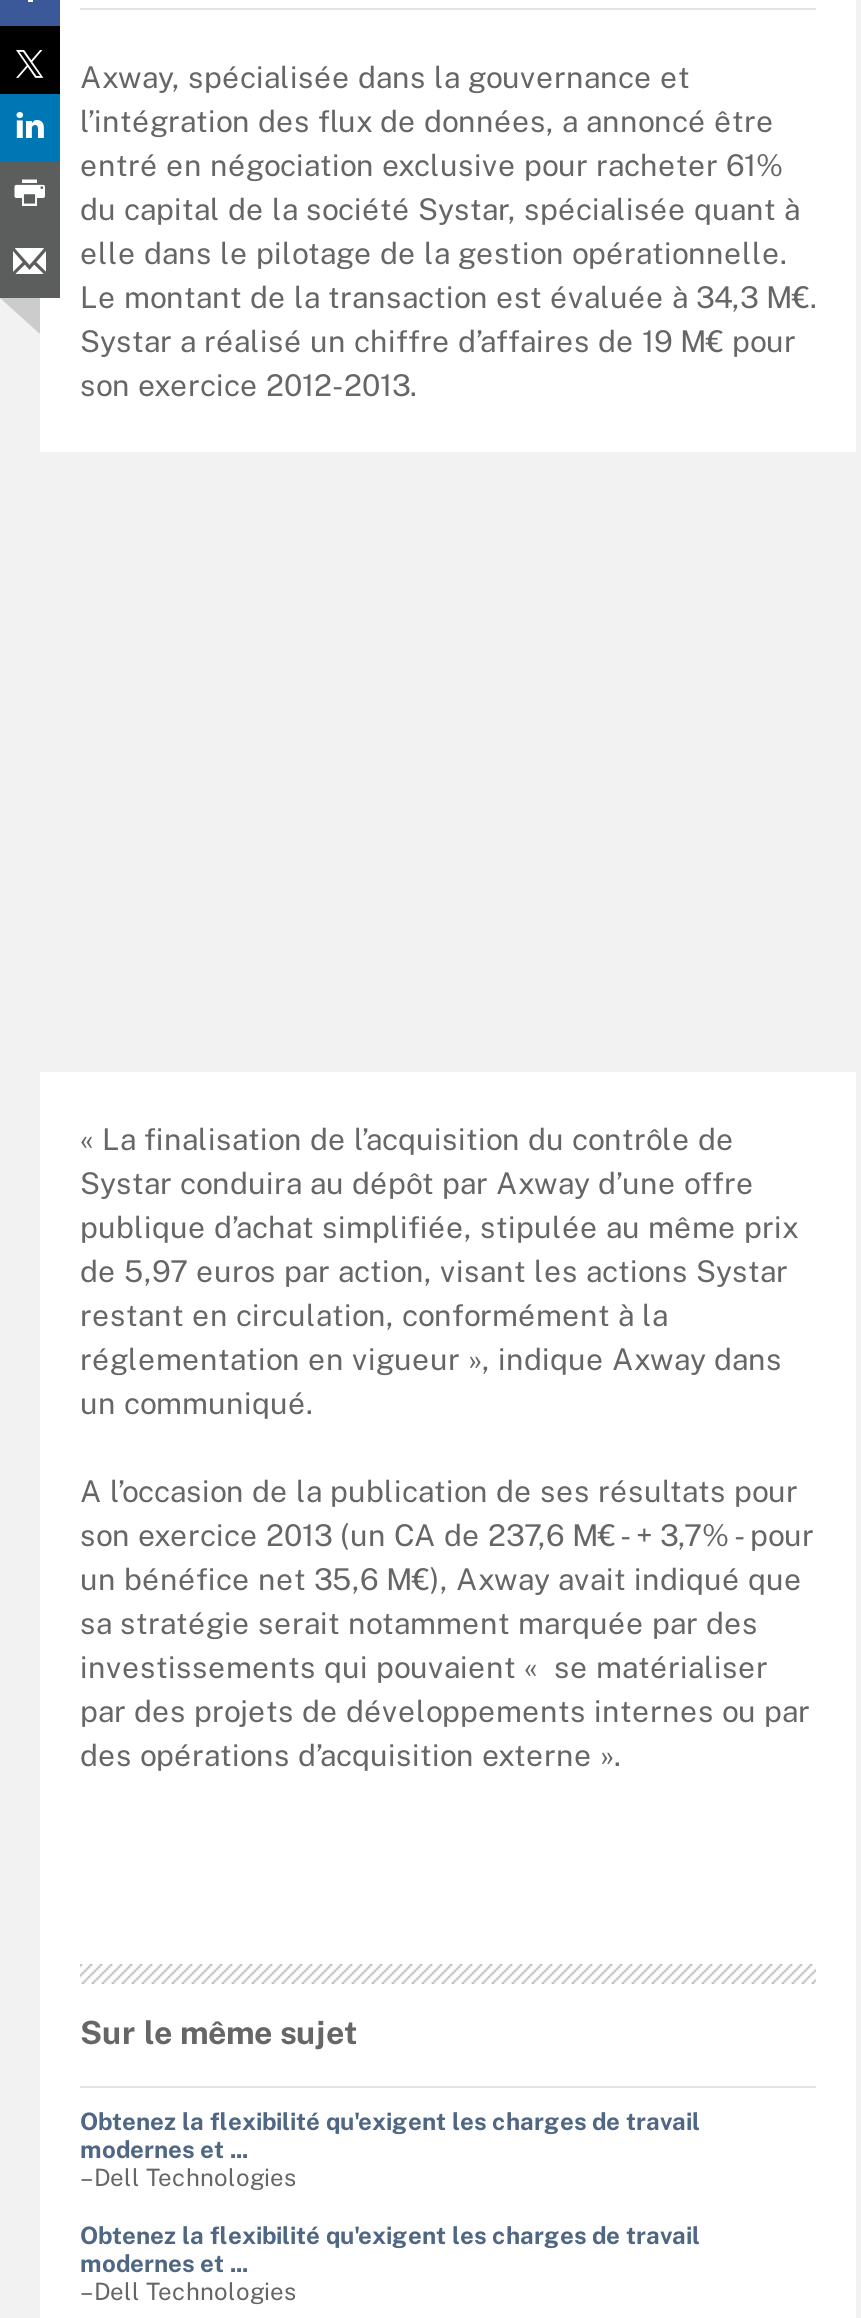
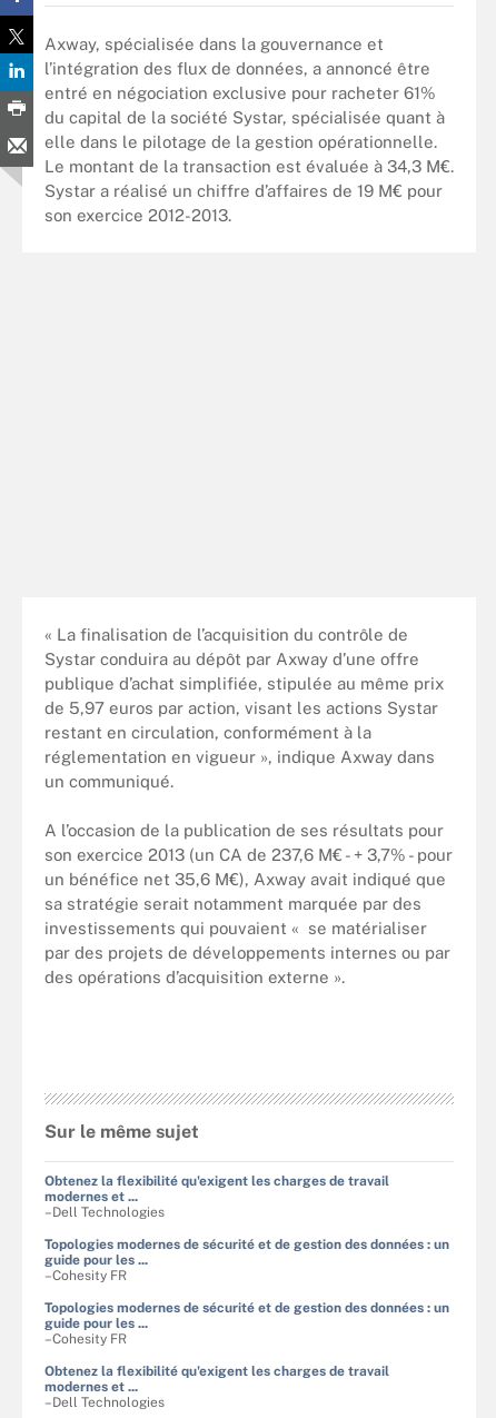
none -> [44,1236,449,1346] Topologies modernes de sécurité et de gestion des données : un | guide pour les ... | –Cohesity FR | Topologies modernes de sécurité et de gestion des données : un | guide pour les ... | –Cohesity FR

